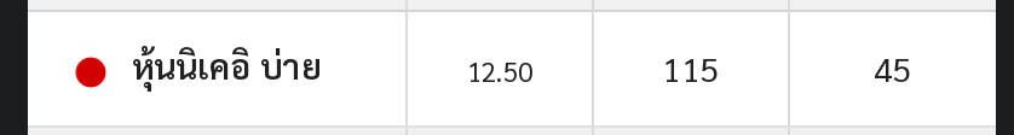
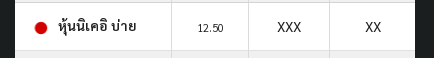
[662,45,912,89] 115 | 45 -> [277,17,380,35] XXX | XX

